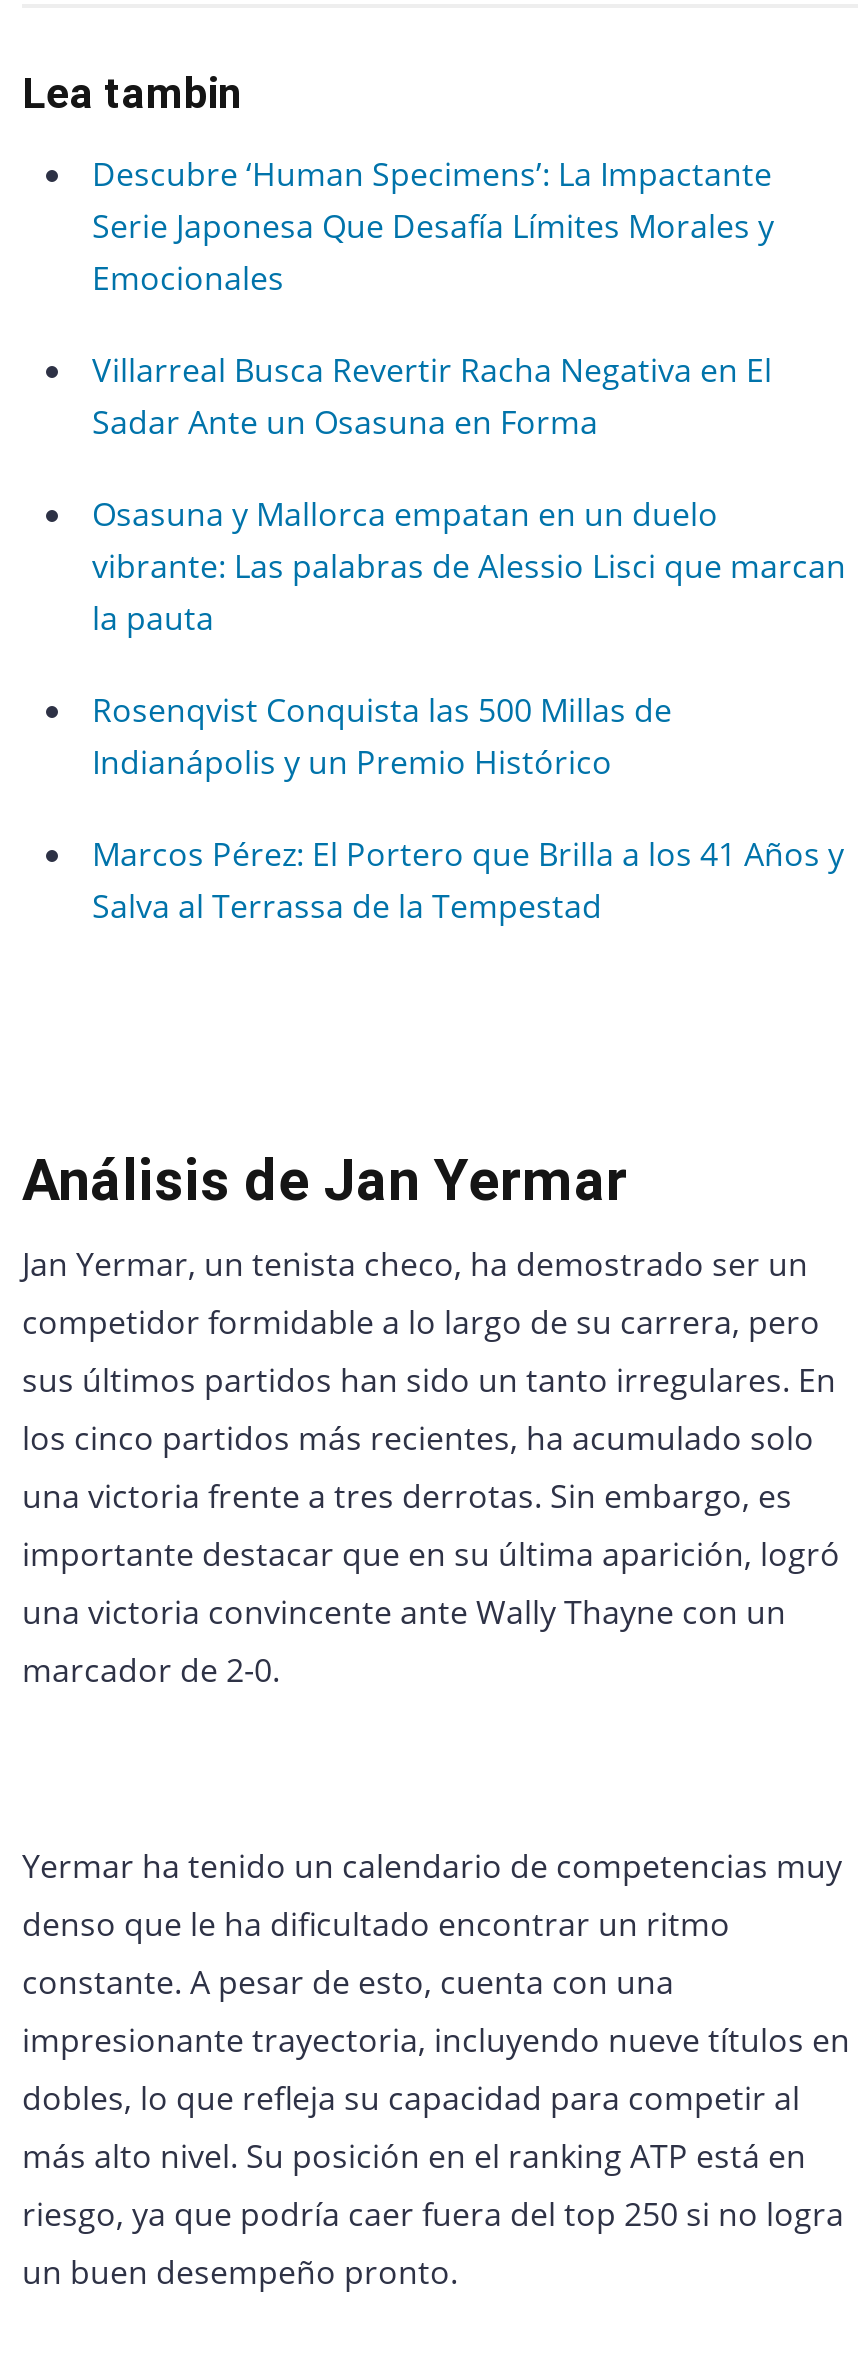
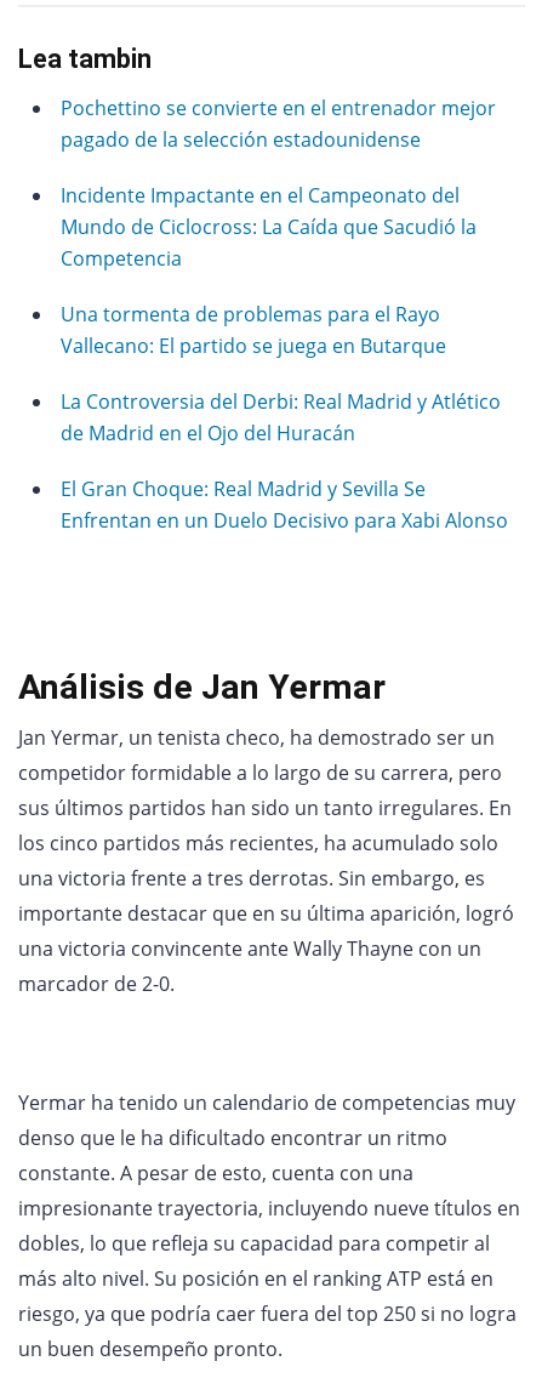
[92,152,774,300] Descubre ‘Human Specimens’: La Impactante | Serie Japonesa Que Desafía Límites Morales y | Emocionales -> [61,95,496,153] Pochettino se convierte en el entrenador mejor | pagado de la selección estadounidense
[92,348,772,444] Villarreal Busca Revertir Racha Negativa en El | Sadar Ante un Osasuna en Forma -> [61,182,477,272] Incidente Impactante en el Campeonato del | Mundo de Ciclocross: La Caída que Sacudió la | Competencia
[92,492,846,640] Osasuna y Mallorca empatan en un duelo | vibrante: Las palabras de Alessio Lisci que marcan | la pauta -> [61,301,446,359] Una tormenta de problemas para el Rayo | Vallecano: El partido se juega en Butarque
[92,688,672,784] Rosenqvist Conquista las 500 Millas de | Indianápolis y un Premio Histórico -> [61,388,501,446] La Controversia del Derbi: Real Madrid y Atlético | de Madrid en el Ojo del Huracán
[92,832,844,928] Marcos Pérez: El Portero que Brilla a los 41 Años y | Salva al Terrassa de la Tempestad -> [61,476,508,534] El Gran Choque: Real Madrid y Sevilla Se | Enfrentan en un Duelo Decisivo para Xabi Alonso

